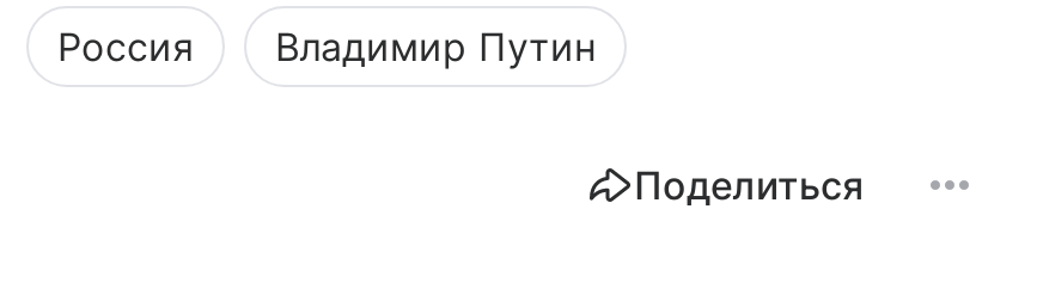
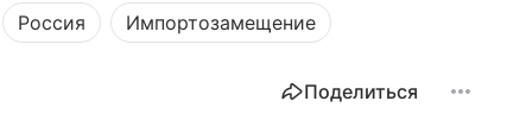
[275,23,596,71] Владимир Путин -> [126,11,316,35] Импортозамещение

